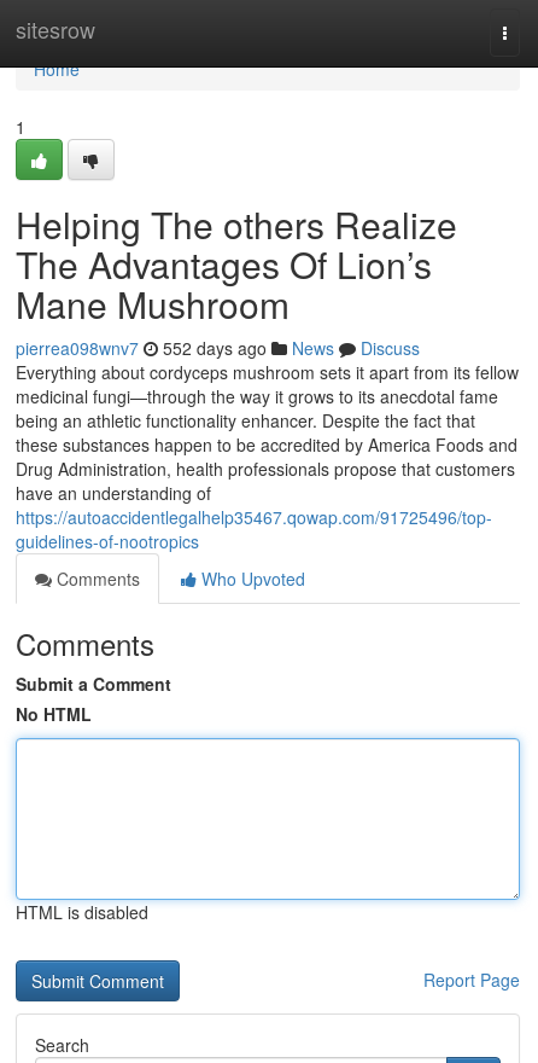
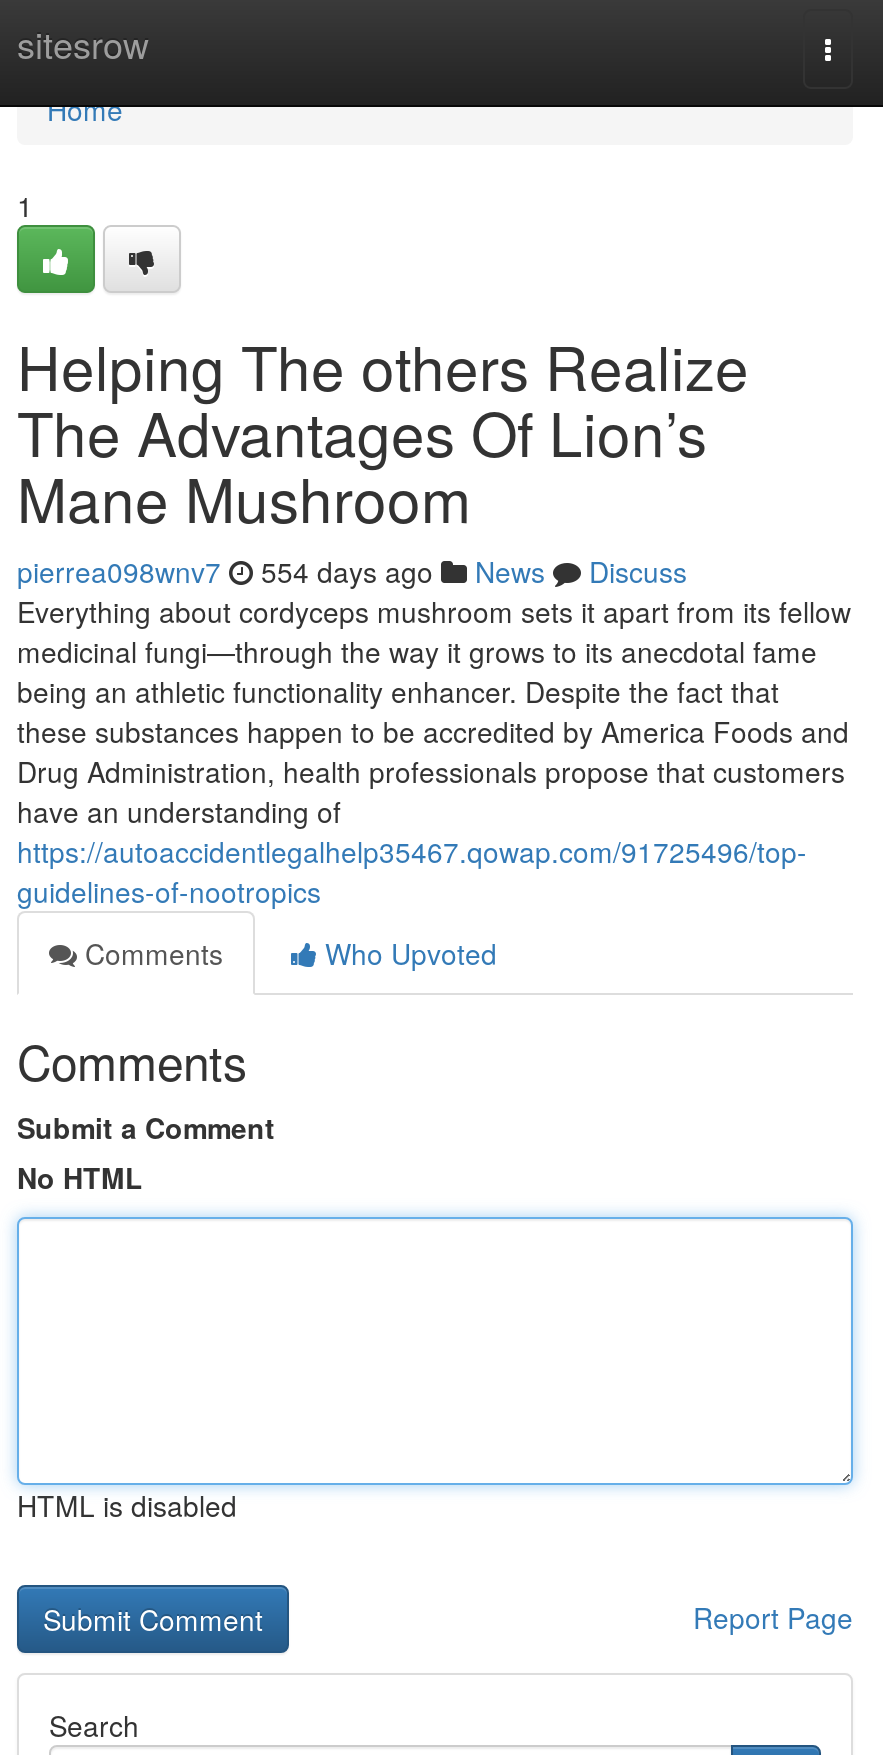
[16,336,420,360] pierrea098wnv7 552 days ago News Discuss -> [17,551,687,591] pierrea098wnv7 554 days ago News Discuss

